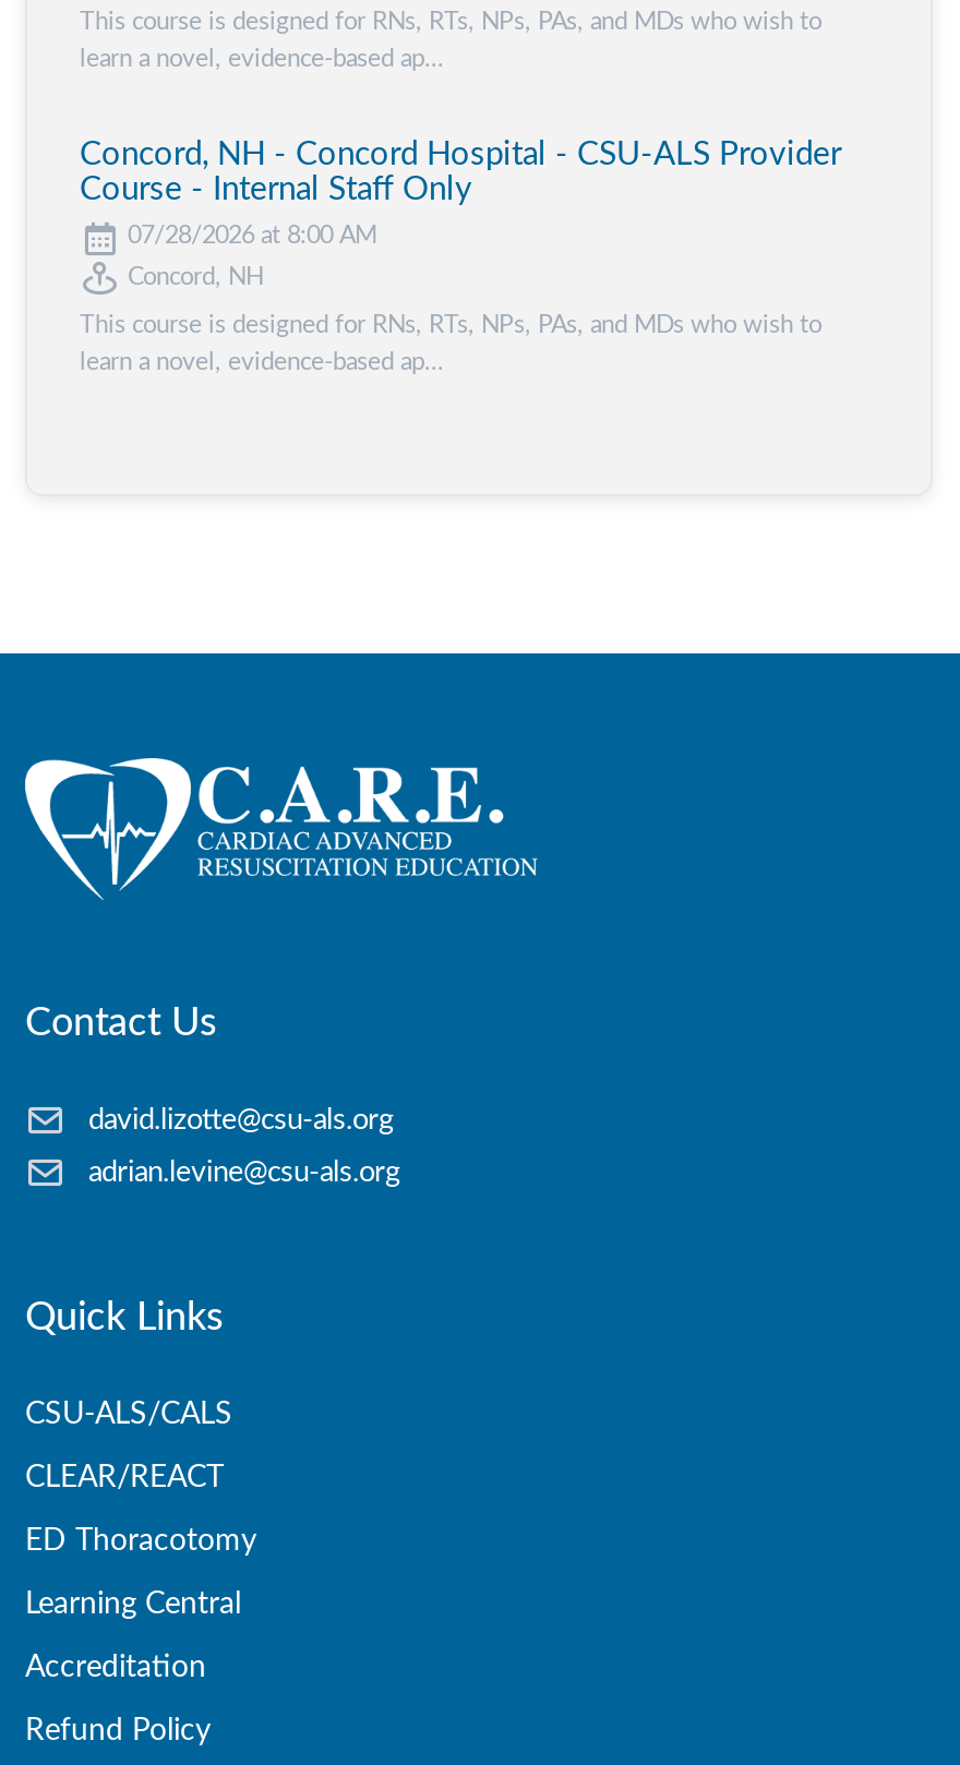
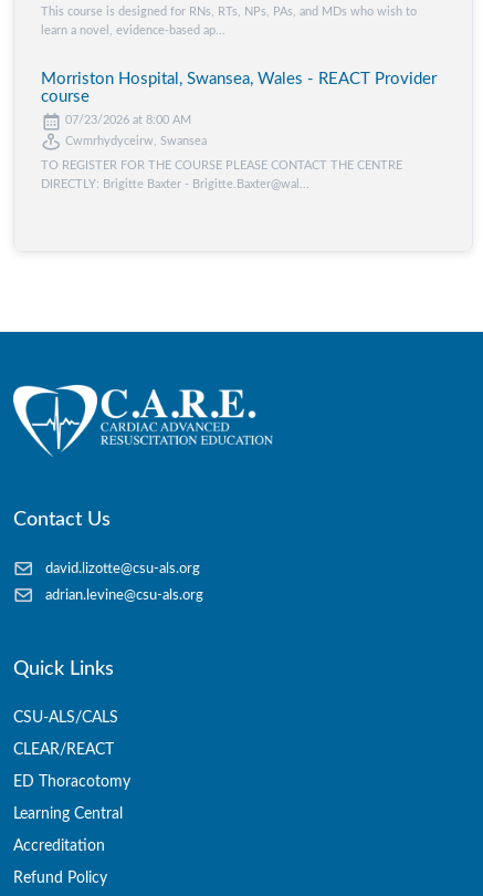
[80,139,841,207] Concord, NH - Concord Hospital - CSU-ALS Provider | Course - Internal Staff Only -> [41,71,437,106] Morriston Hospital, Swansea, Wales - REACT Provider | course
[128,224,376,248] 07/28/2026 at 8:00 AM -> [65,114,191,127] 07/23/2026 at 8:00 AM
[128,264,263,288] Concord, NH -> [65,134,207,147] Cwmrhydyceirw, Swansea
[80,312,821,336] This course is designed for RNs, RTs, NPs, PAs, and MDs who wish to -> [41,159,402,171] TO REGISTER FOR THE COURSE PLEASE CONTACT THE CENTRE
[80,349,444,373] learn a novel, evidence-based ap... -> [41,178,309,190] DIRECTLY: Brigitte Baxter - Brigitte.Baxter@wal...

